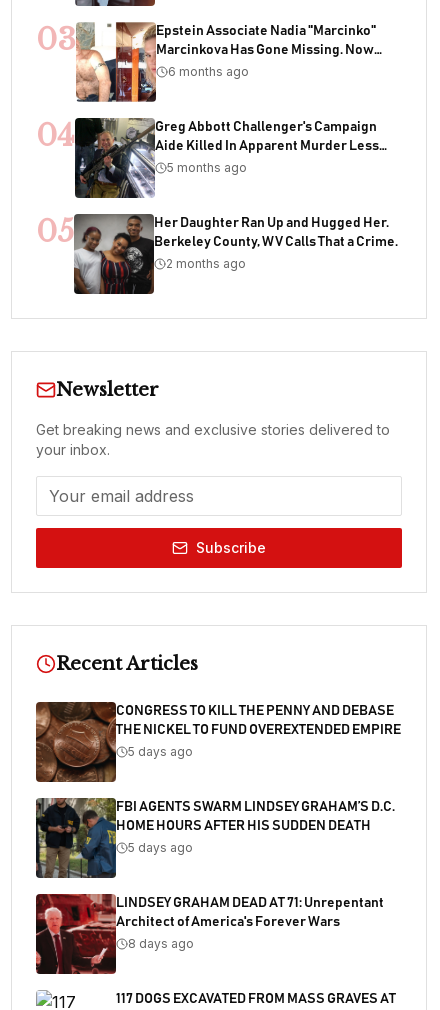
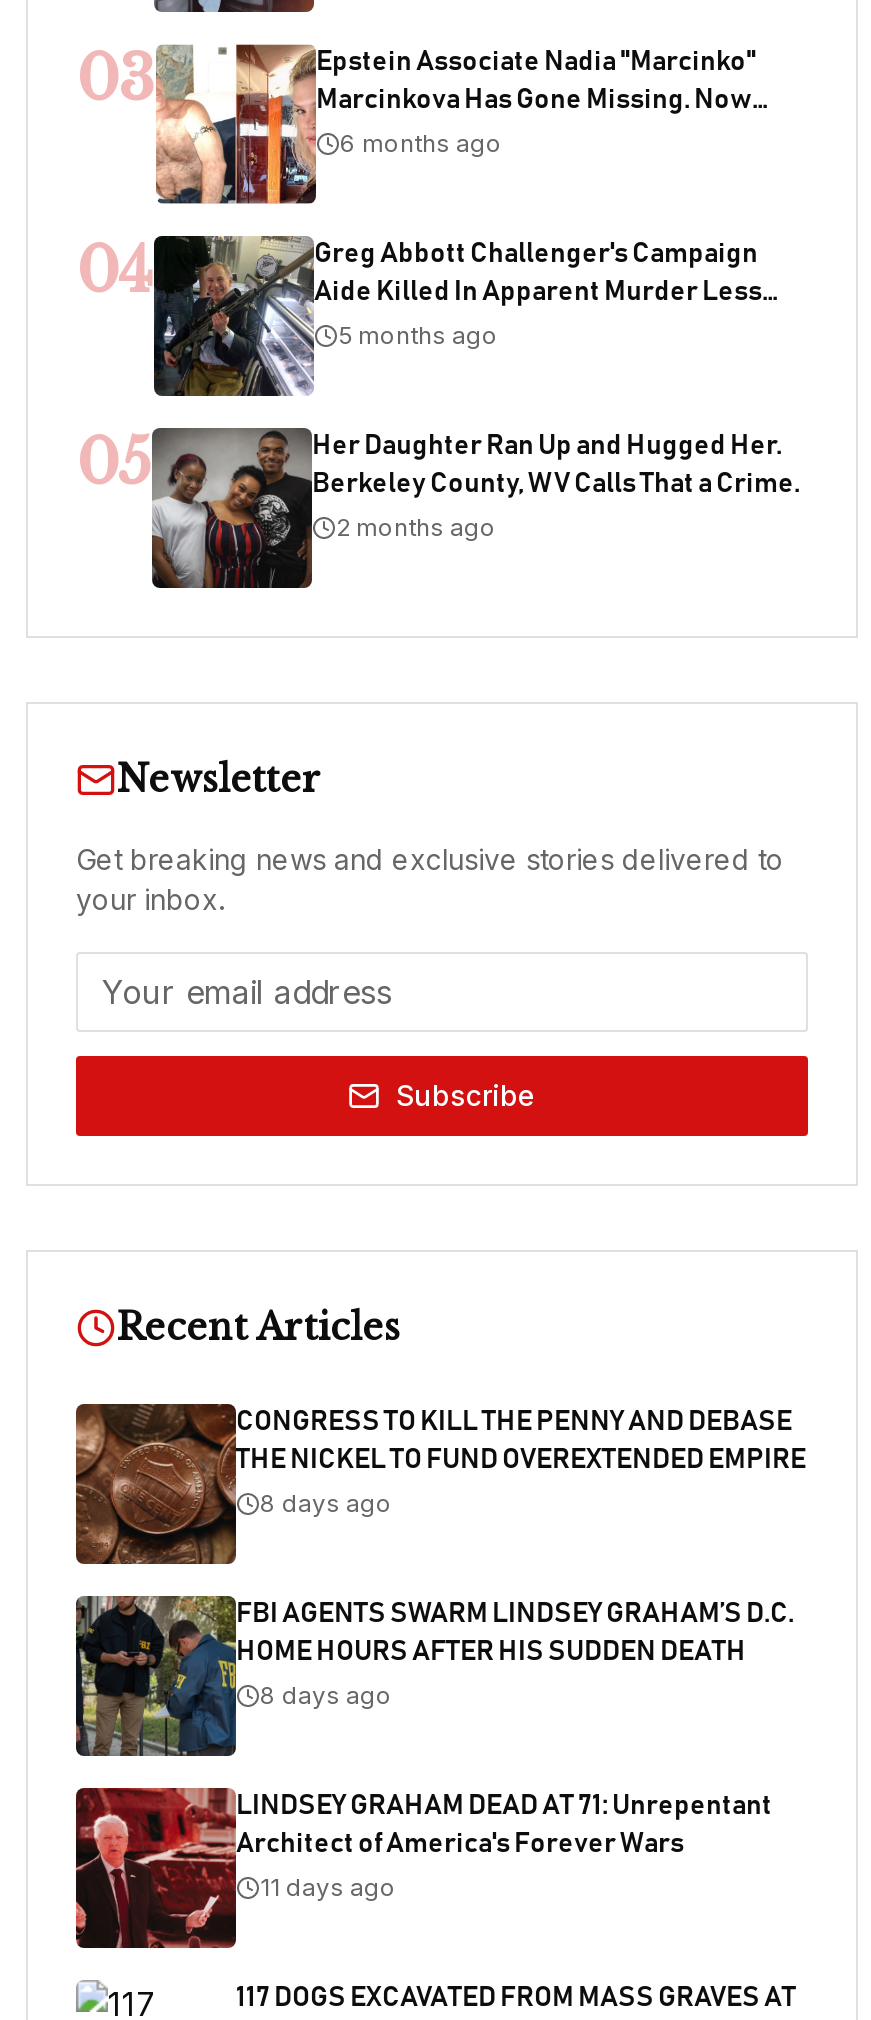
[128,744,193,759] 5 days ago -> [260,1488,392,1518] 8 days ago
[128,840,193,855] 5 days ago -> [260,1680,392,1710] 8 days ago
[128,936,194,951] 8 days ago -> [260,1872,396,1902] 11 days ago

